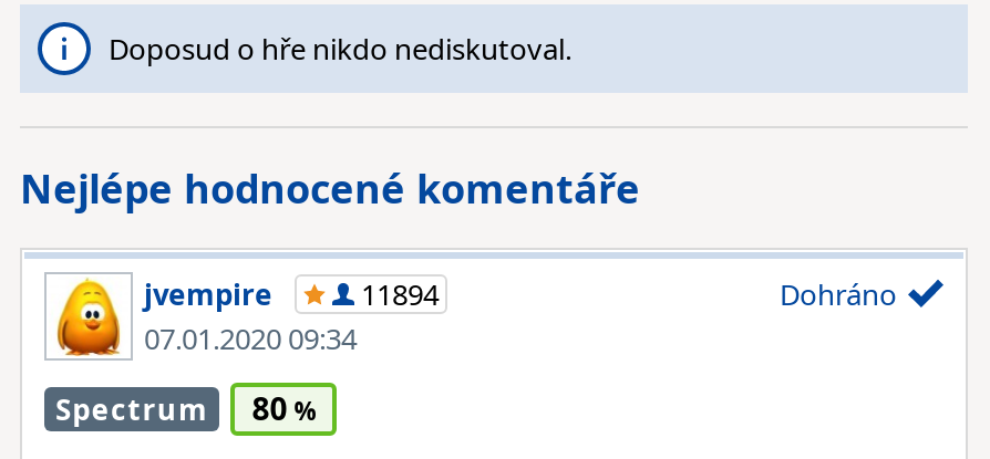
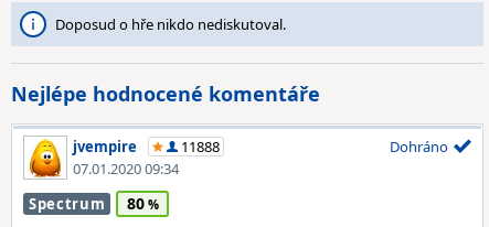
[361,274,439,314] 11894 -> [181,137,220,156] 11888

